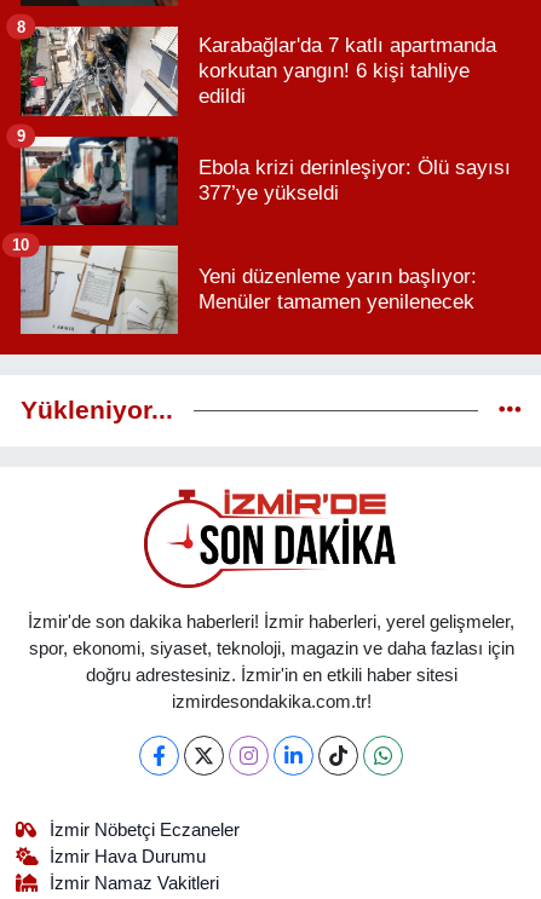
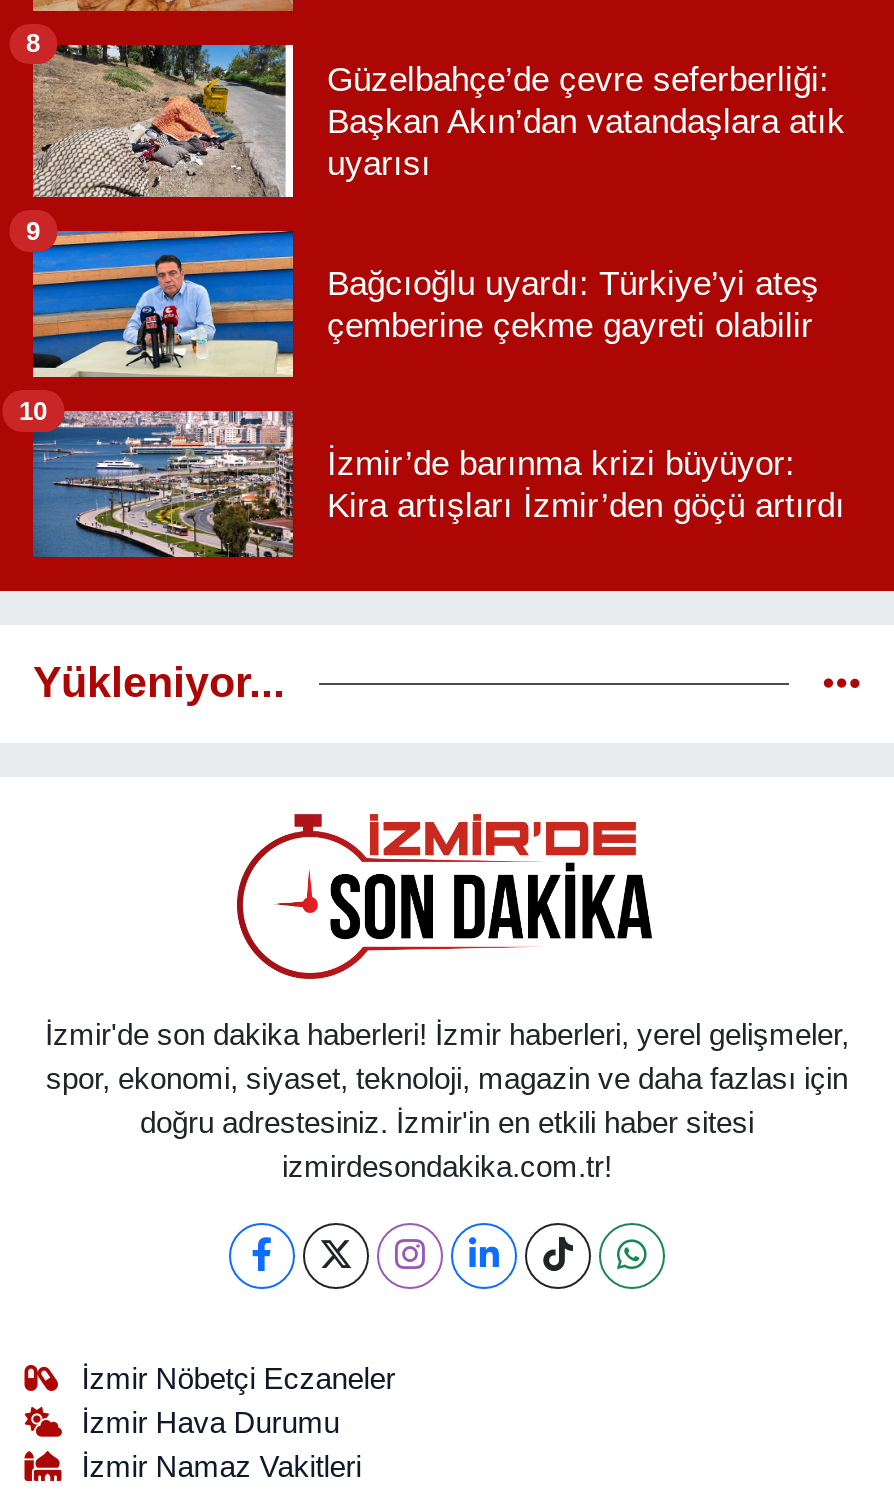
[19,25,496,117] [image] | Karabağlar'da 7 katlı apartmanda | korkutan yangın! 6 kişi tahliye | edildi -> [31,44,845,200] [image] | Güzelbahçe’de çevre seferberliği: | Başkan Akın’dan vatandaşlara atık | uyarısı
[19,136,511,226] [image] | Ebola krizi derinleşiyor: Ölü sayısı | 377’ye yükseldi -> [31,230,819,380] [image] | Bağcıoğlu uyardı: Türkiye’yi ateş | çemberine çekme gayreti olabilir
[19,244,477,335] [image] | Yeni düzenleme yarın başlıyor: | Menüler tamamen yenilenecek -> [31,410,845,558] [image] | İzmir’de barınma krizi büyüyor: | Kira artışları İzmir’den göçü artırdı

